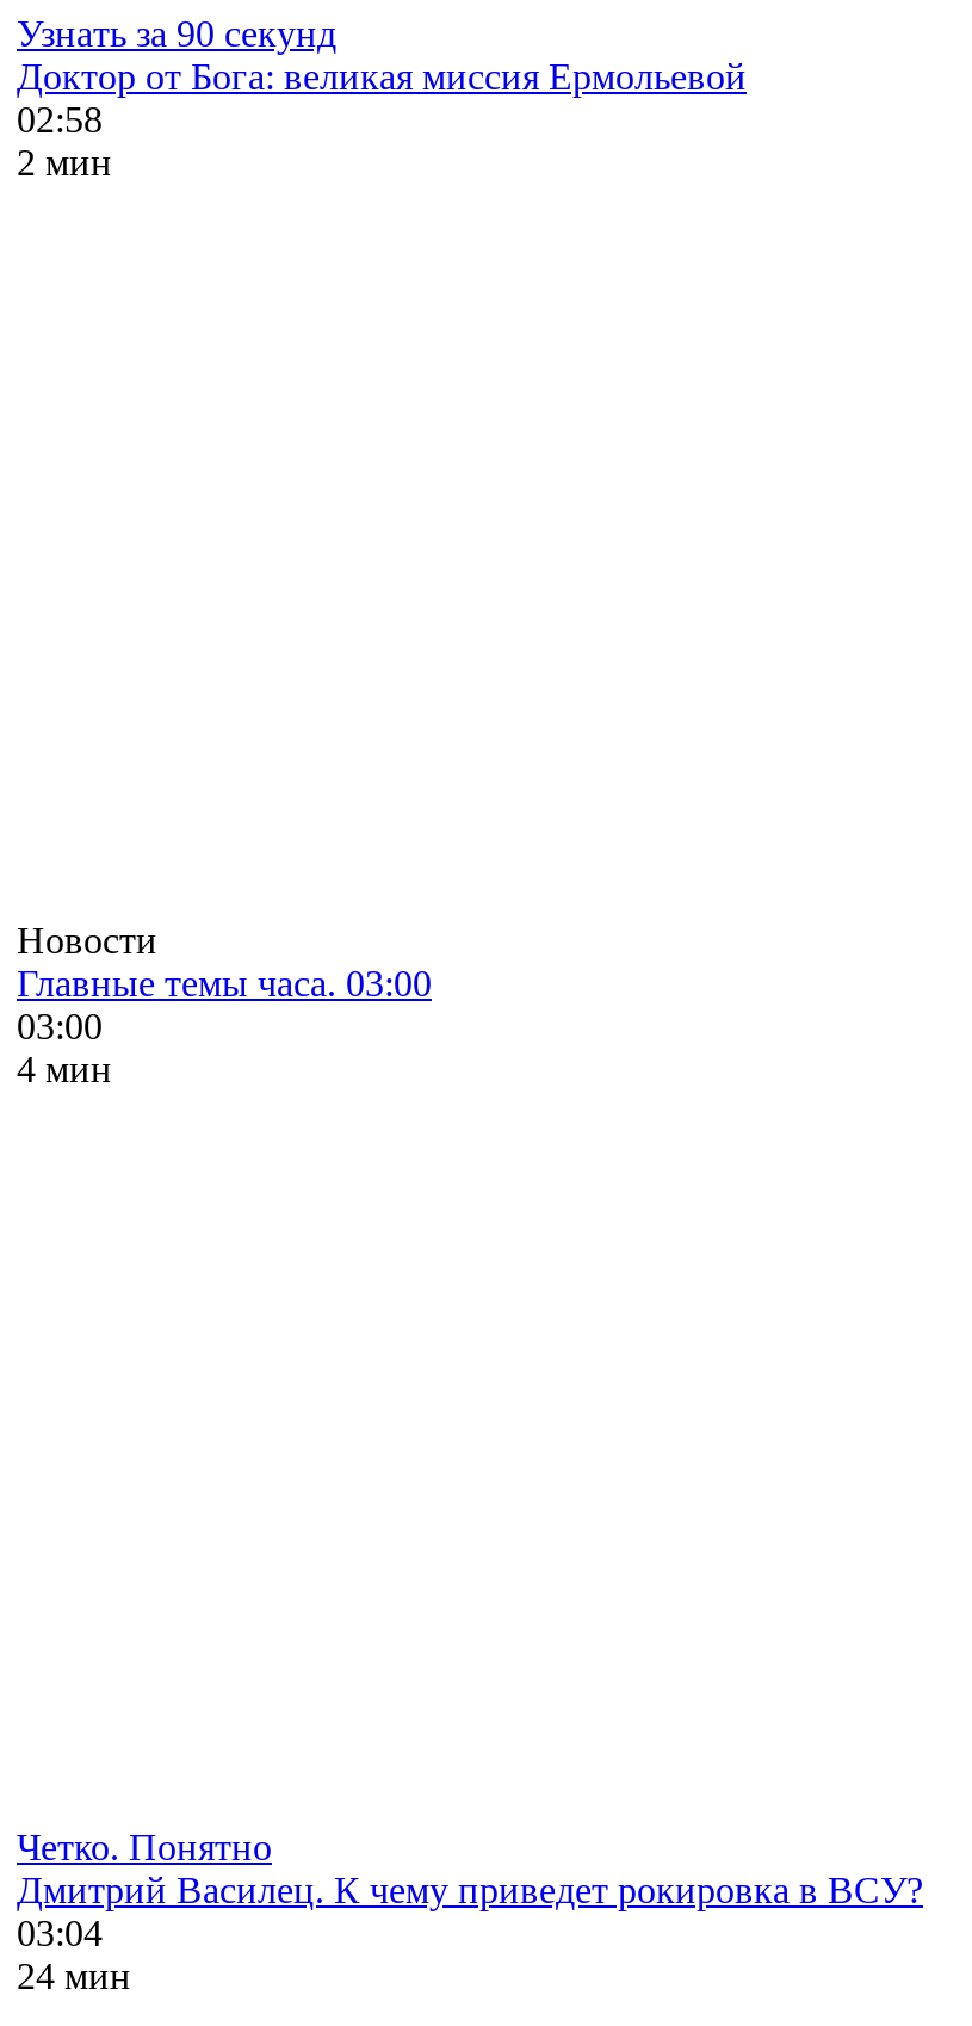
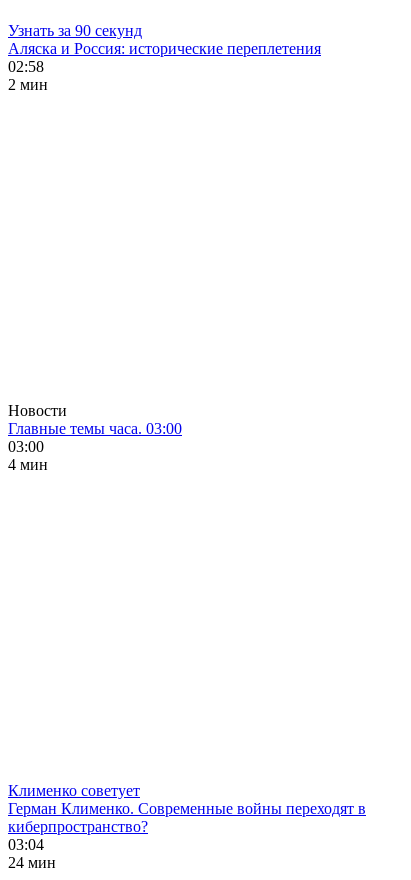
[17,56,747,97] Доктор от Бога: великая миссия Ермольевой -> [8,40,321,57] Аляска и Россия: исторические переплетения
[17,1827,923,1910] Четко. Понятно | Дмитрий Василец. К чему приведет рокировка в ВСУ? -> [8,782,366,835] Клименко советует | Герман Клименко. Современные войны переходят в | киберпространство?

